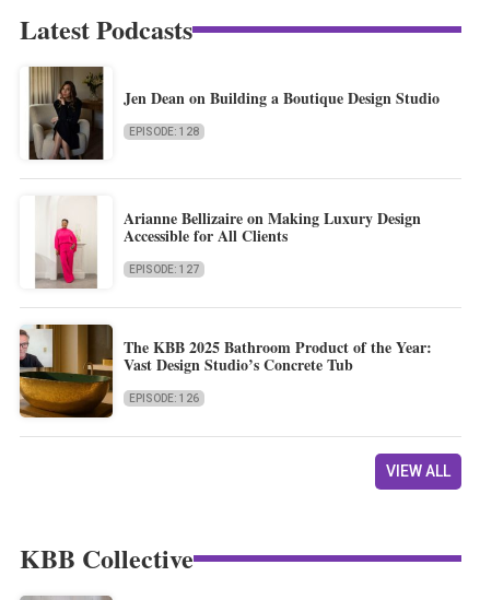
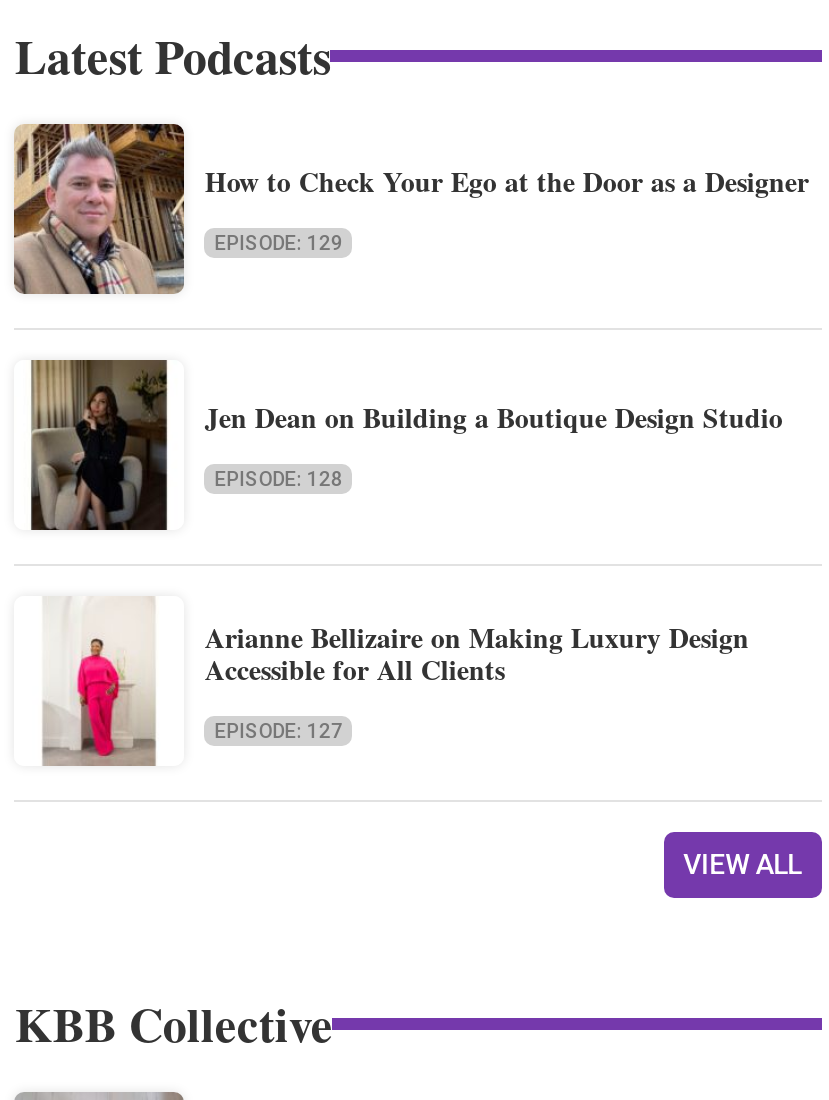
none -> [12,122,809,296] [image] | How to Check Your Ego at the Door as a Designer | EPISODE: 129
moved [27,66,440,276] -> [28,358,783,742]: [image] | Jen Dean on Building a Boutique Design Studio | EPISODE: 128 | Arianne Bellizaire on Making Luxury Design | Accessible for All Clients | EPISODE: 127
[19,323,432,419] [image] | The KBB 2025 Bathroom Product of the Year: | Vast Design Studio’s Concrete Tub | EPISODE: 126 -> none

